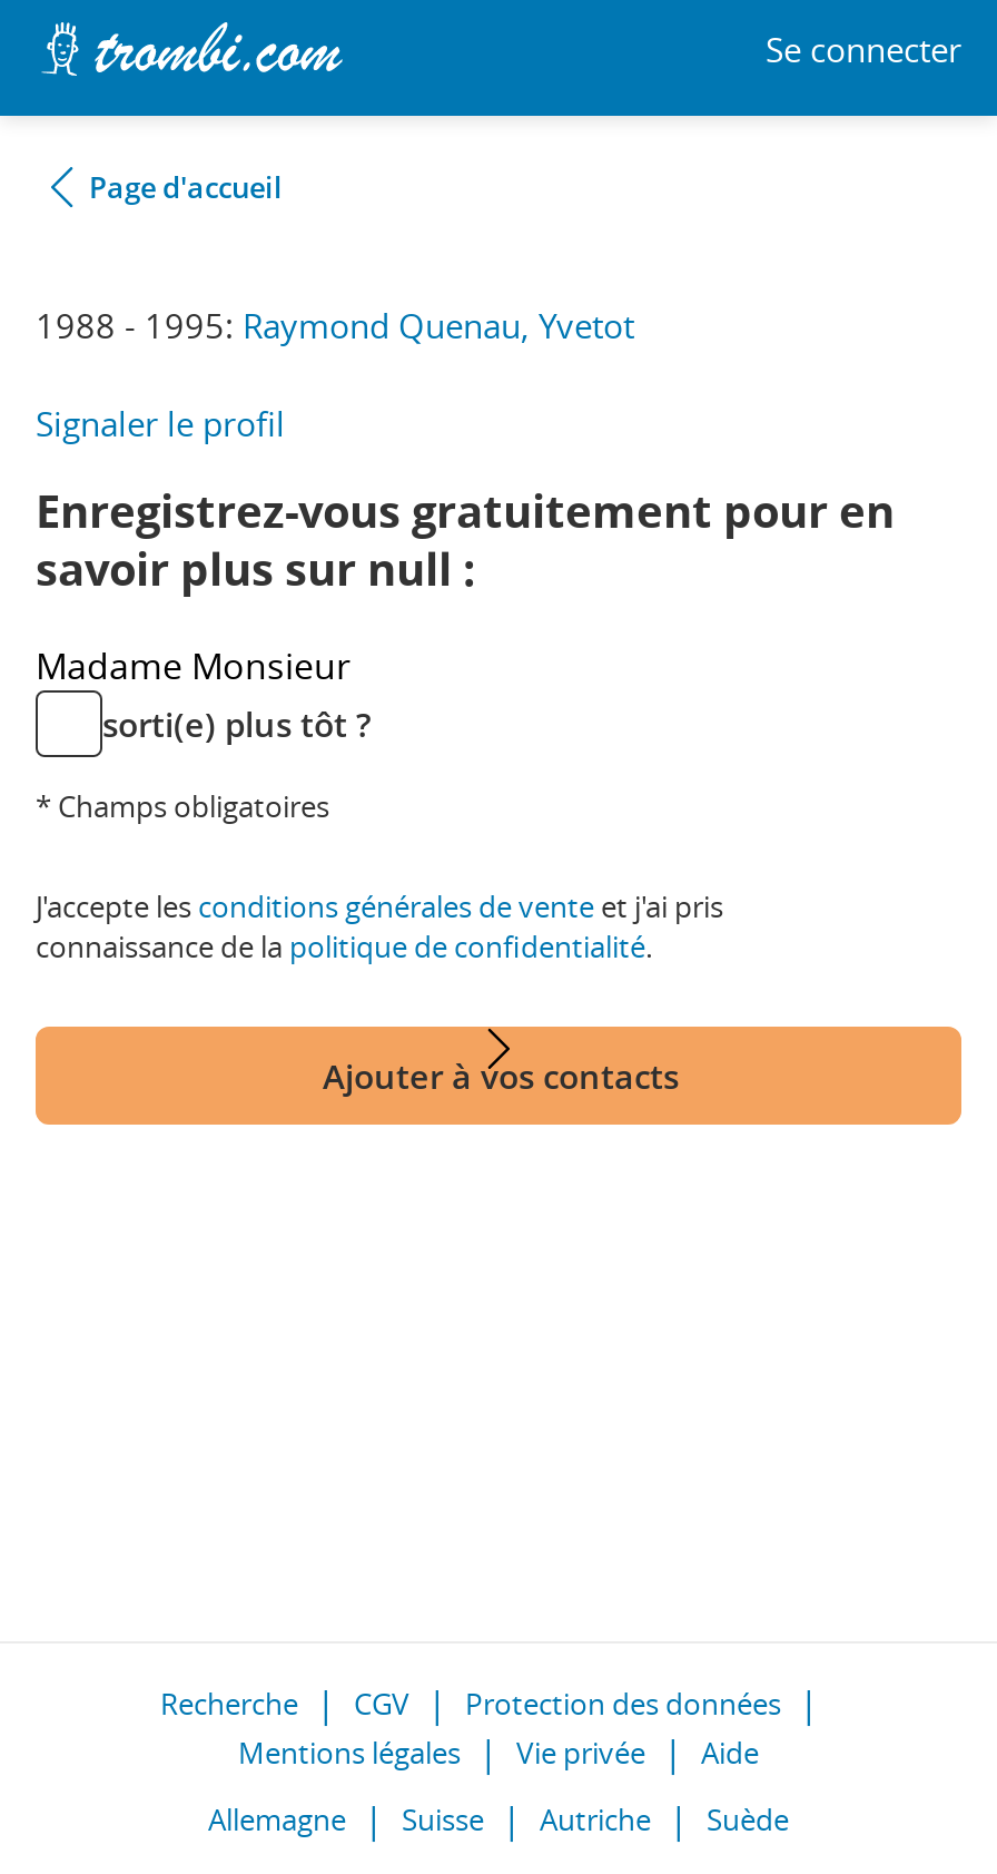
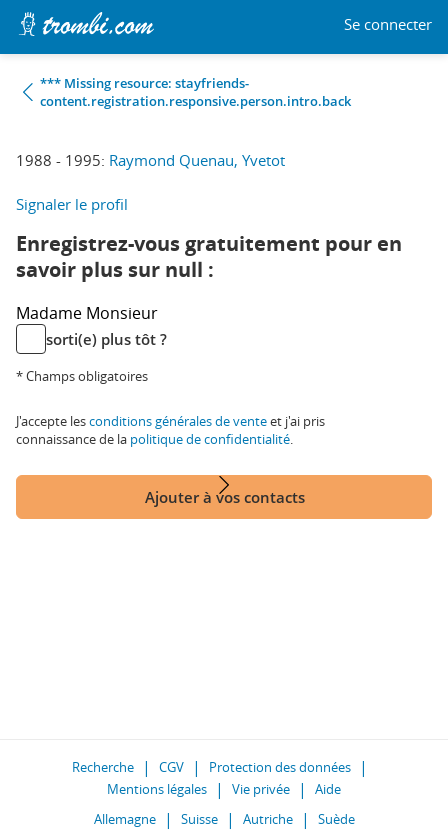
[89,167,283,207] Page d'accueil -> [40,74,351,110] *** Missing resource: stayfriends- | content.registration.responsive.person.intro.back

